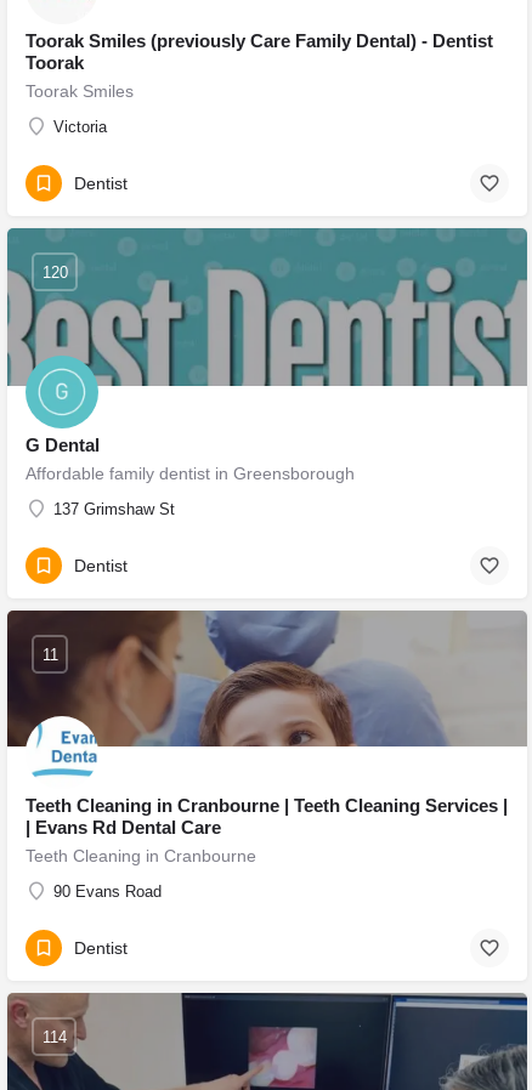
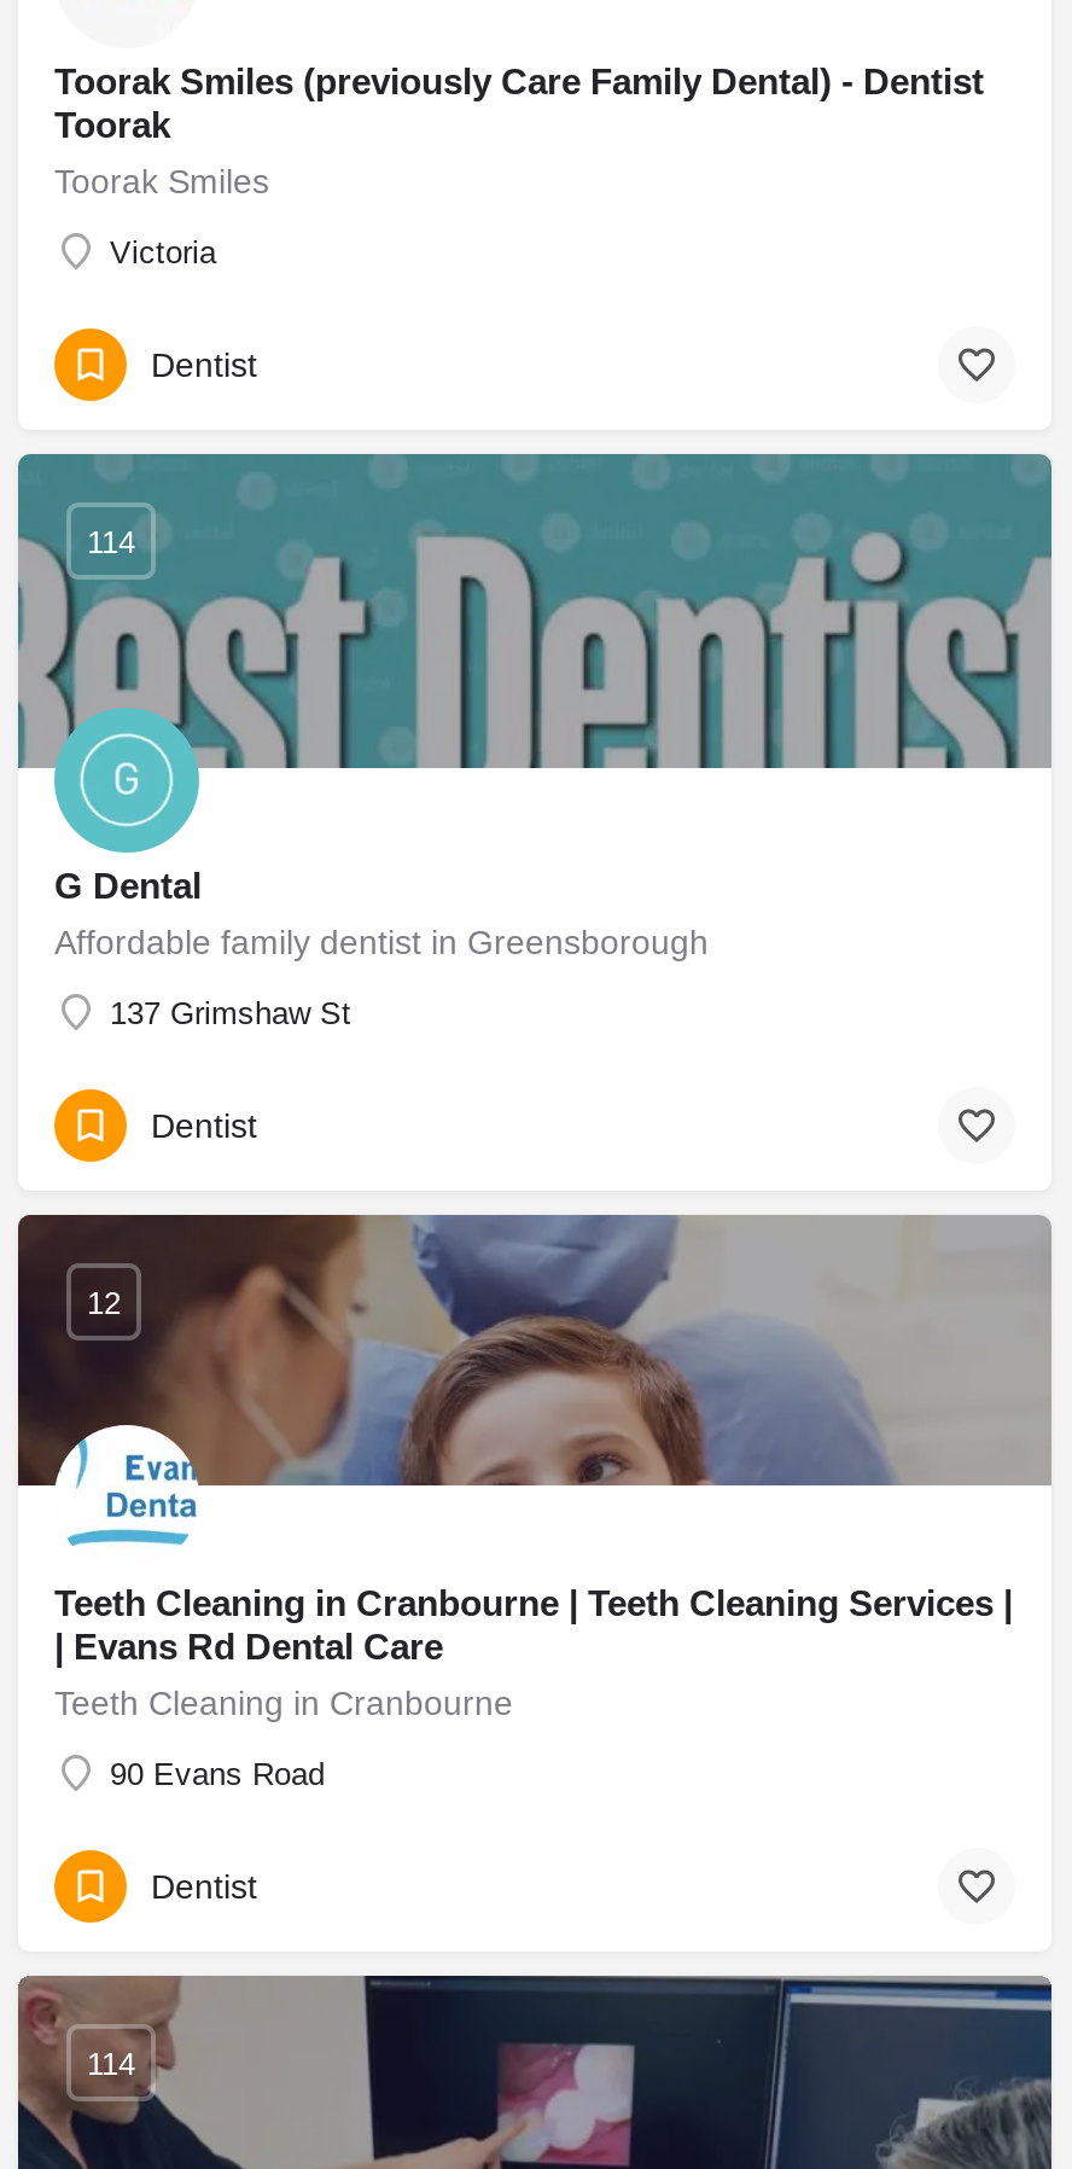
[42,263,67,281] 120 -> [87,523,135,560] 114
[42,645,58,664] 11 -> [87,1284,121,1320] 12

